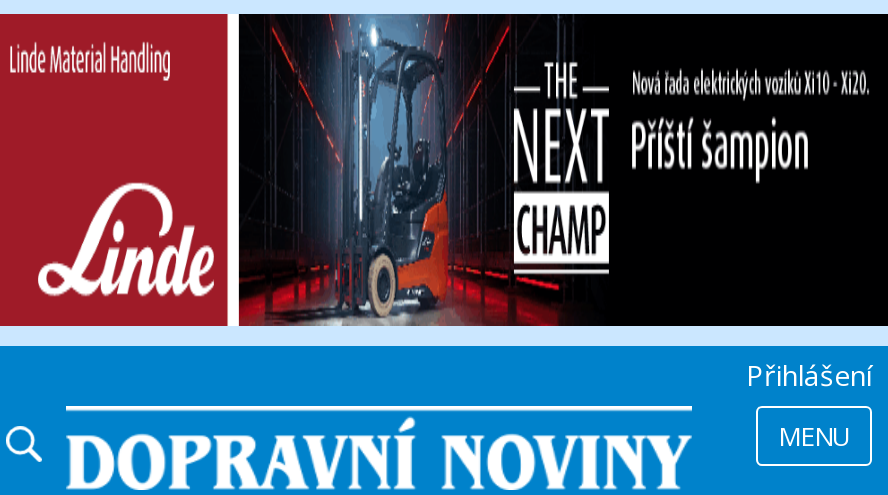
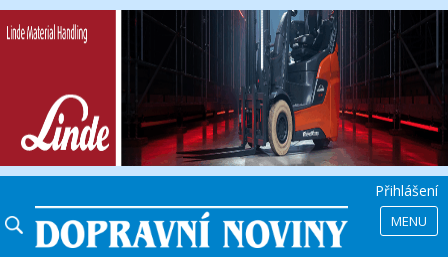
[236,12,876,328] [image] -> [120,9,441,167] [image]

